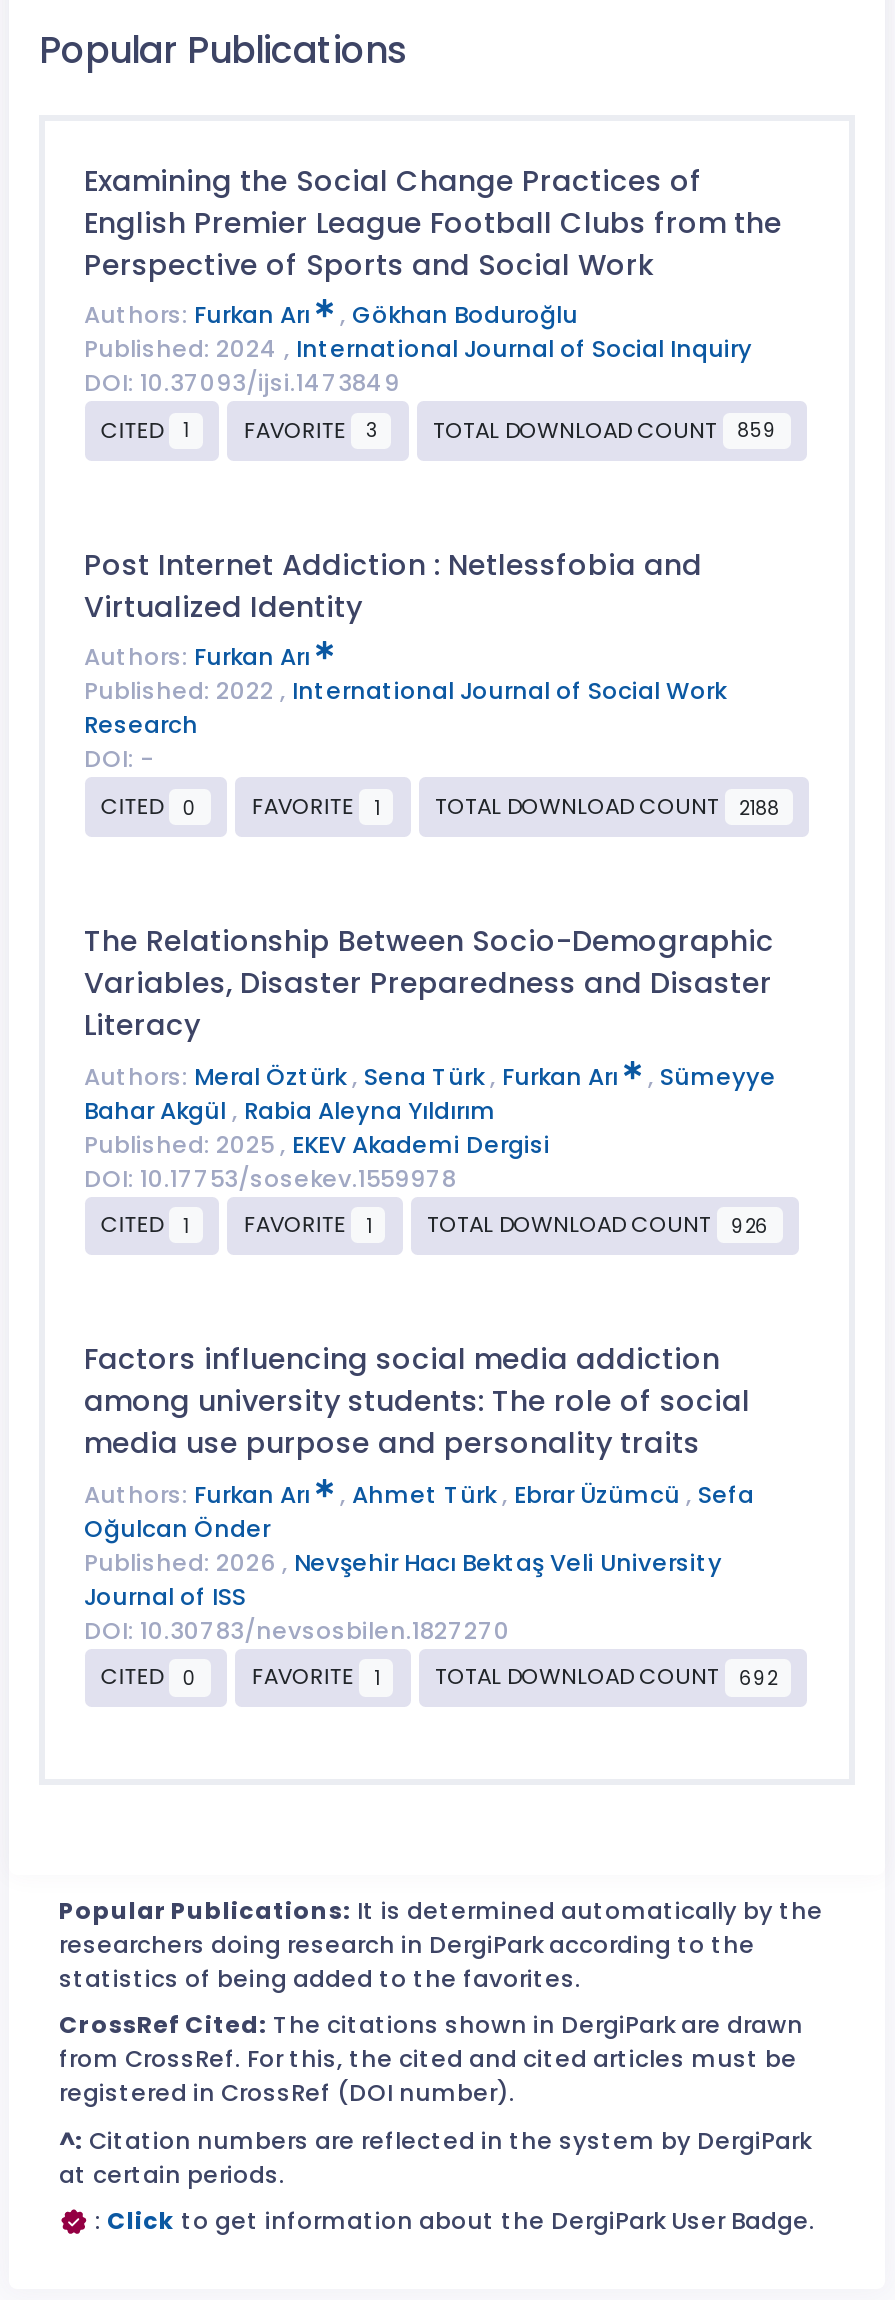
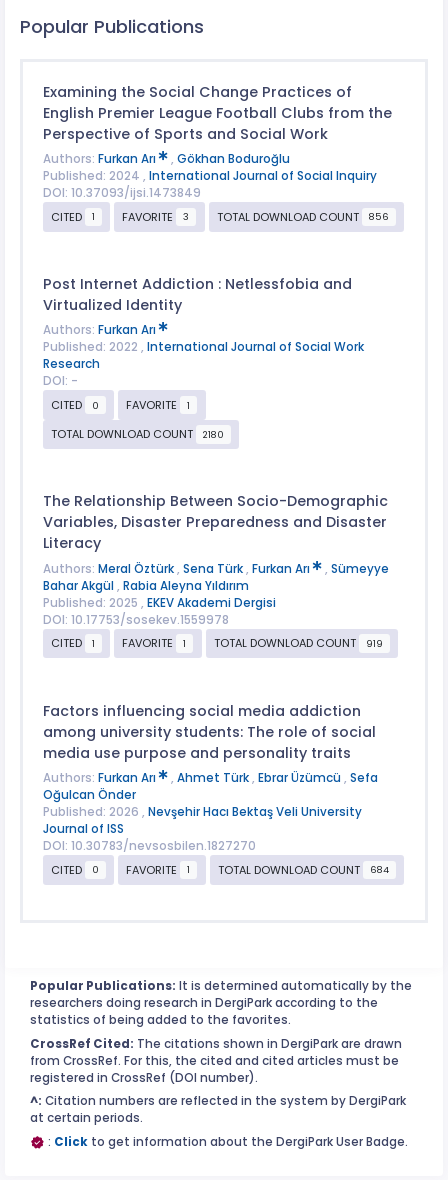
[433,414,777,446] TOTAL DOWNLOAD COUNT 859 -> [217,208,389,224] TOTAL DOWNLOAD COUNT 856
[435,790,779,822] TOTAL DOWNLOAD COUNT 2188 -> [51,426,224,442] TOTAL DOWNLOAD COUNT 2180
[427,1209,769,1241] TOTAL DOWNLOAD COUNT 926 -> [214,635,383,651] TOTAL DOWNLOAD COUNT 919
[435,1661,777,1693] TOTAL DOWNLOAD COUNT 692 -> [218,861,389,877] TOTAL DOWNLOAD COUNT 684

